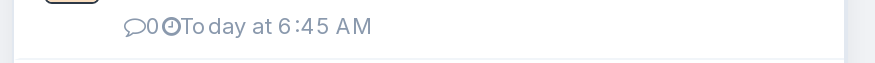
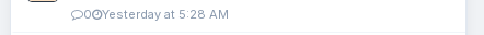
[180,12,372,40] Today at 6:45 AM -> [102,7,229,22] Yesterday at 5:28 AM

